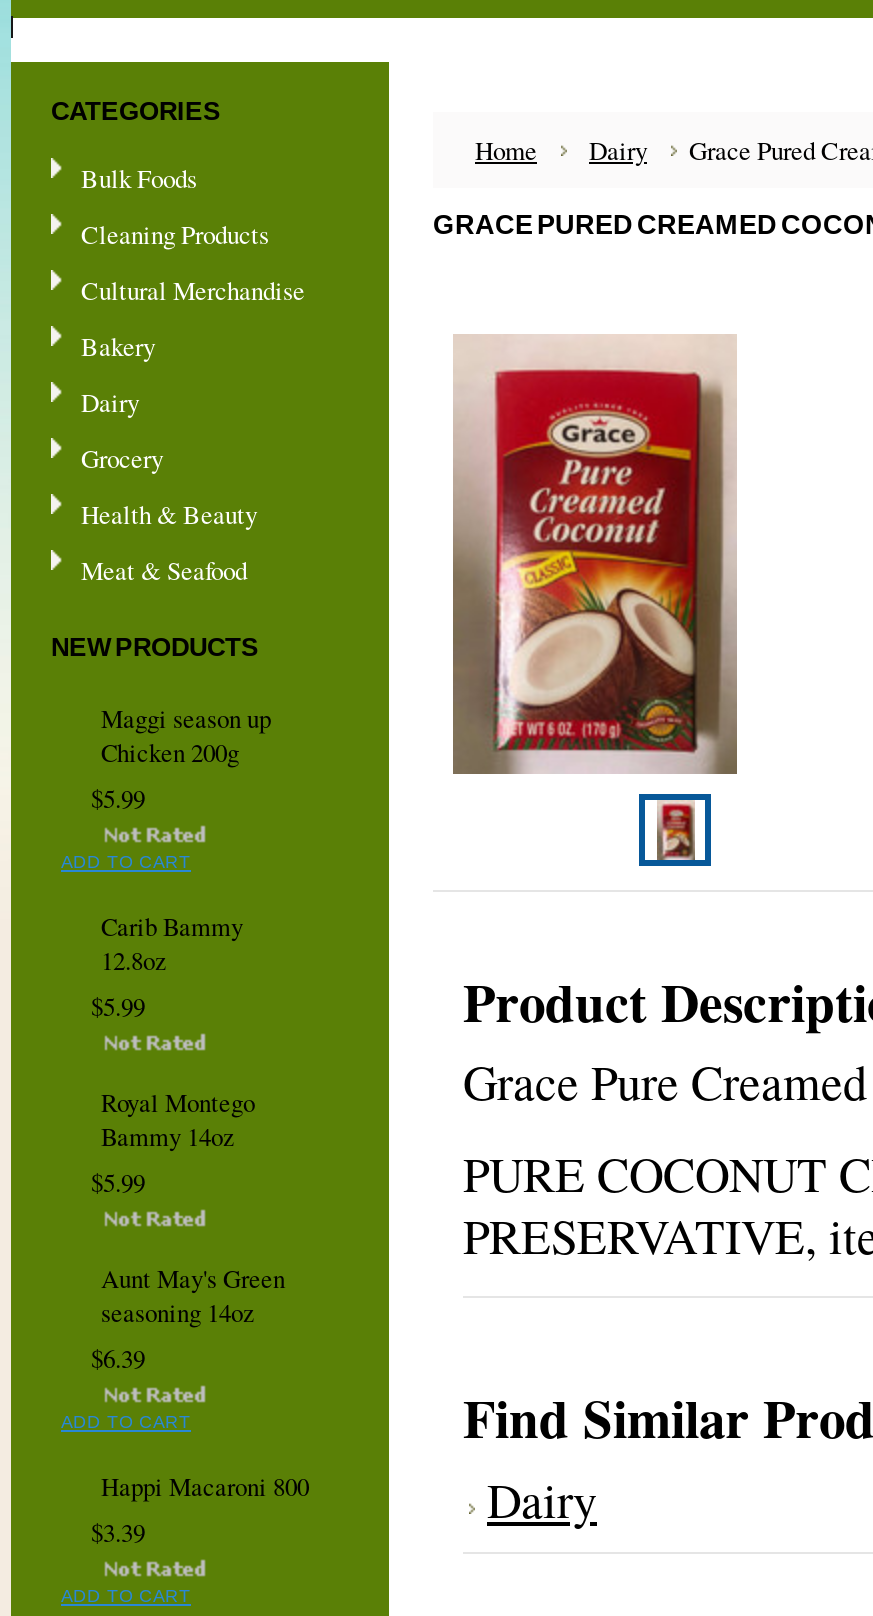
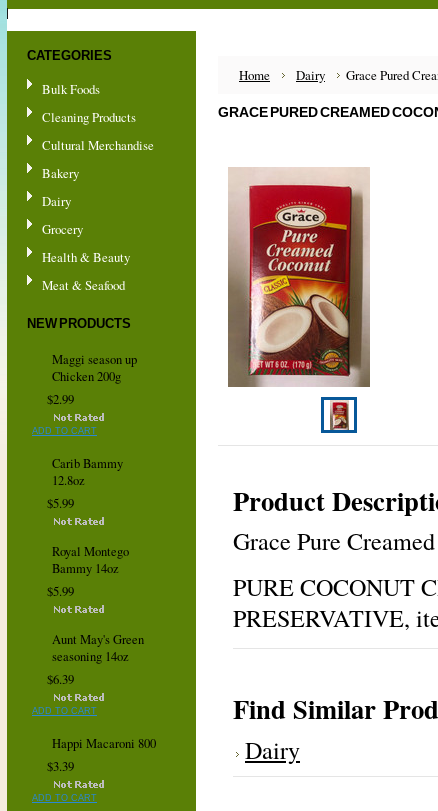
[91,782,145,816] $5.99 -> [47,391,74,408] $2.99

